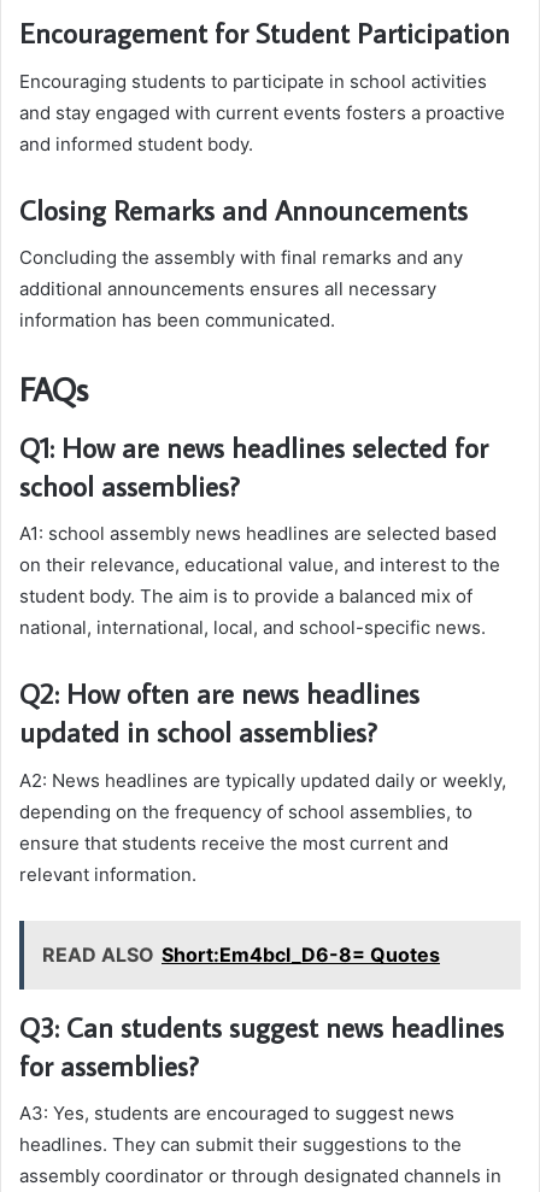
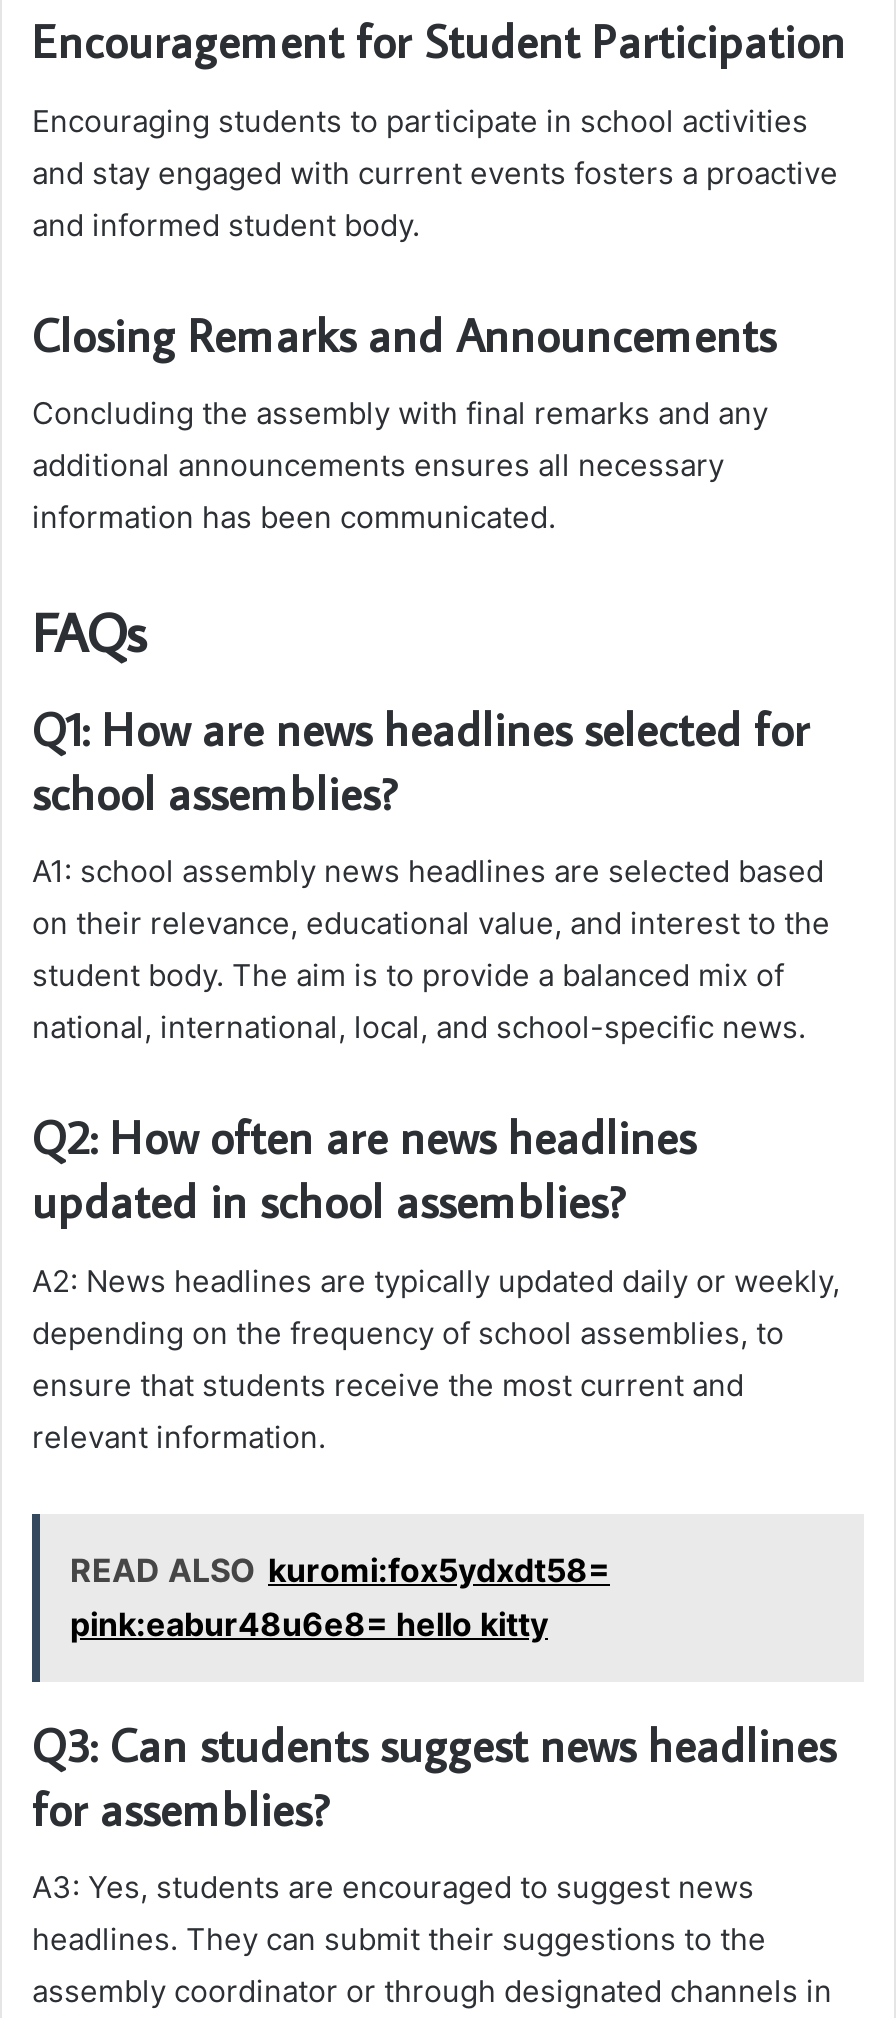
[42,942,440,966] READ ALSO Short:Em4bcl_D6-8= Quotes -> [70,1550,610,1644] READ ALSO kuromi:fox5ydxdt58= | pink:eabur48u6e8= hello kitty

